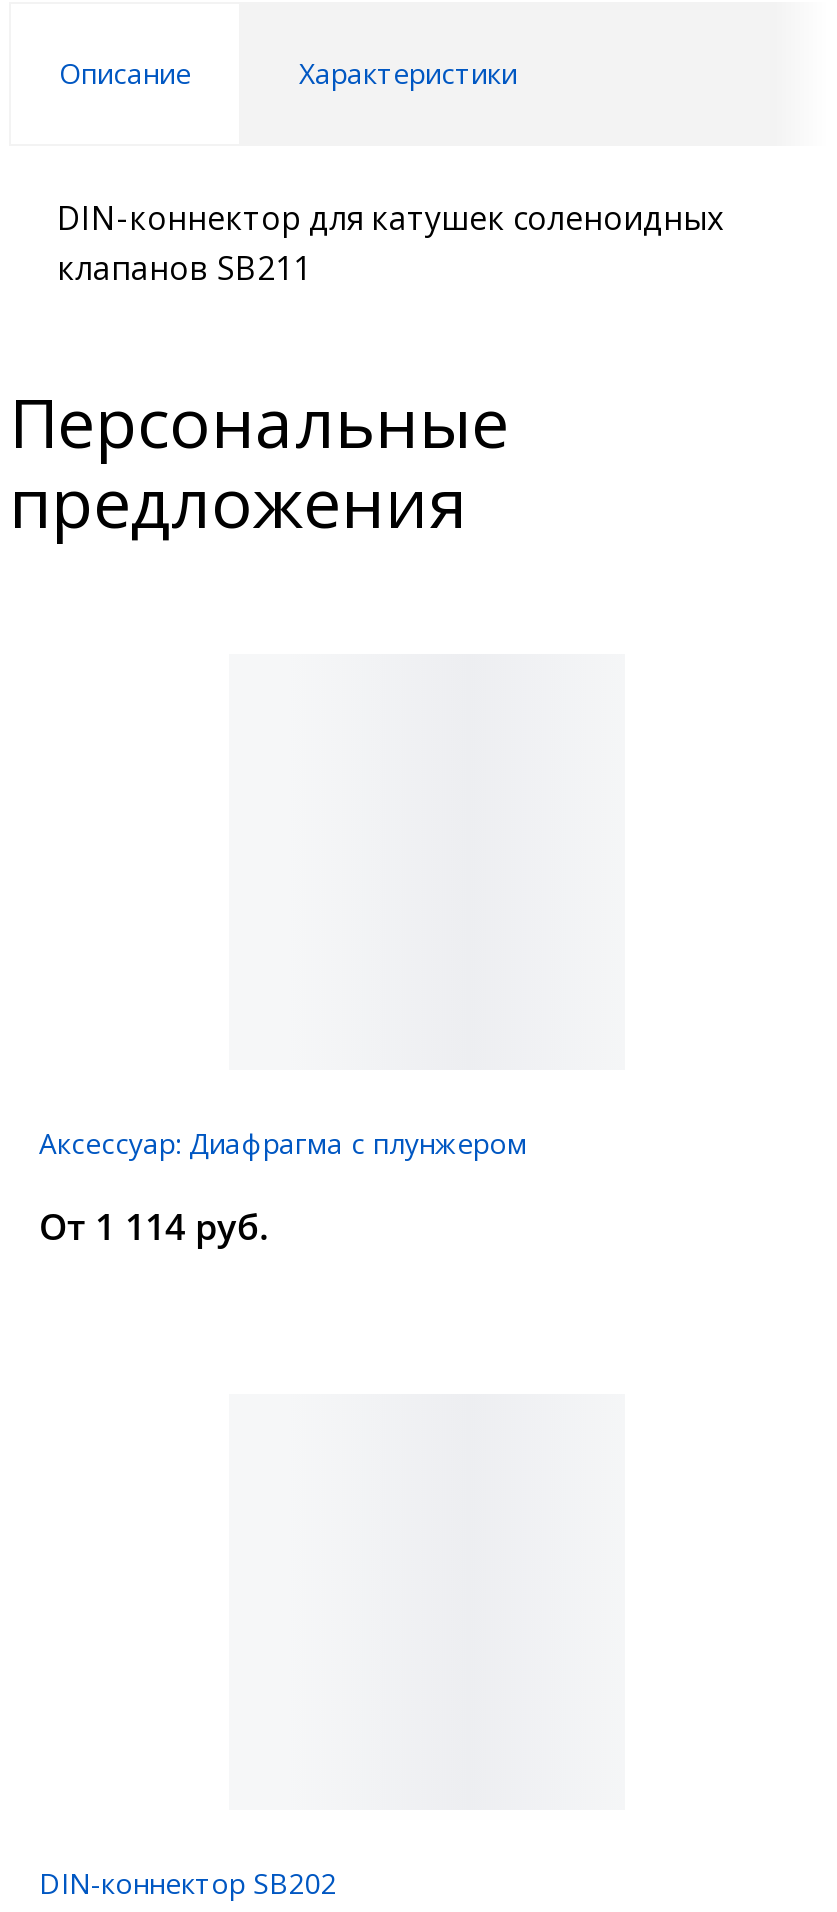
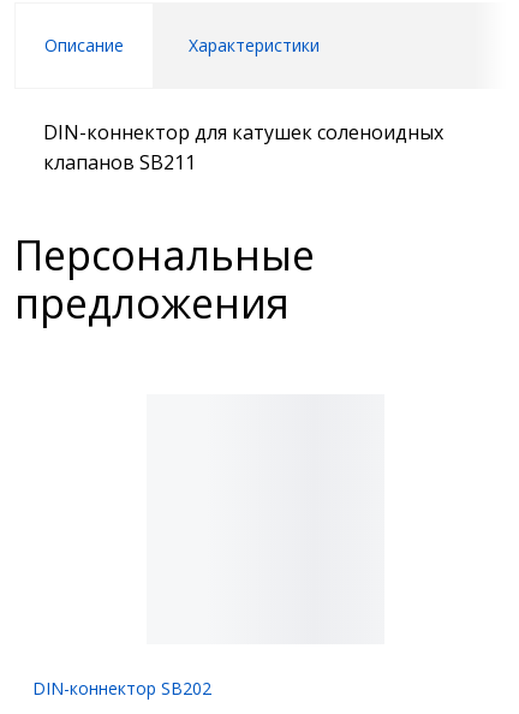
[39,1124,527,1250] Аксессуар: Диафрагма с плунжером | От 1 114 руб. -> none

